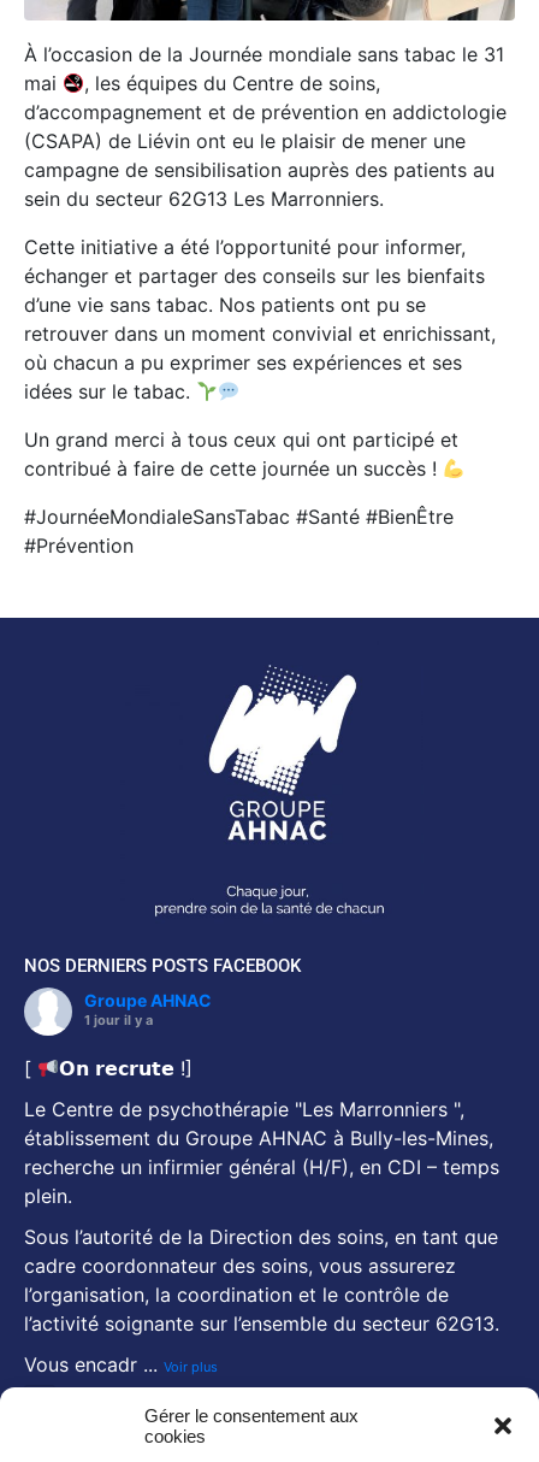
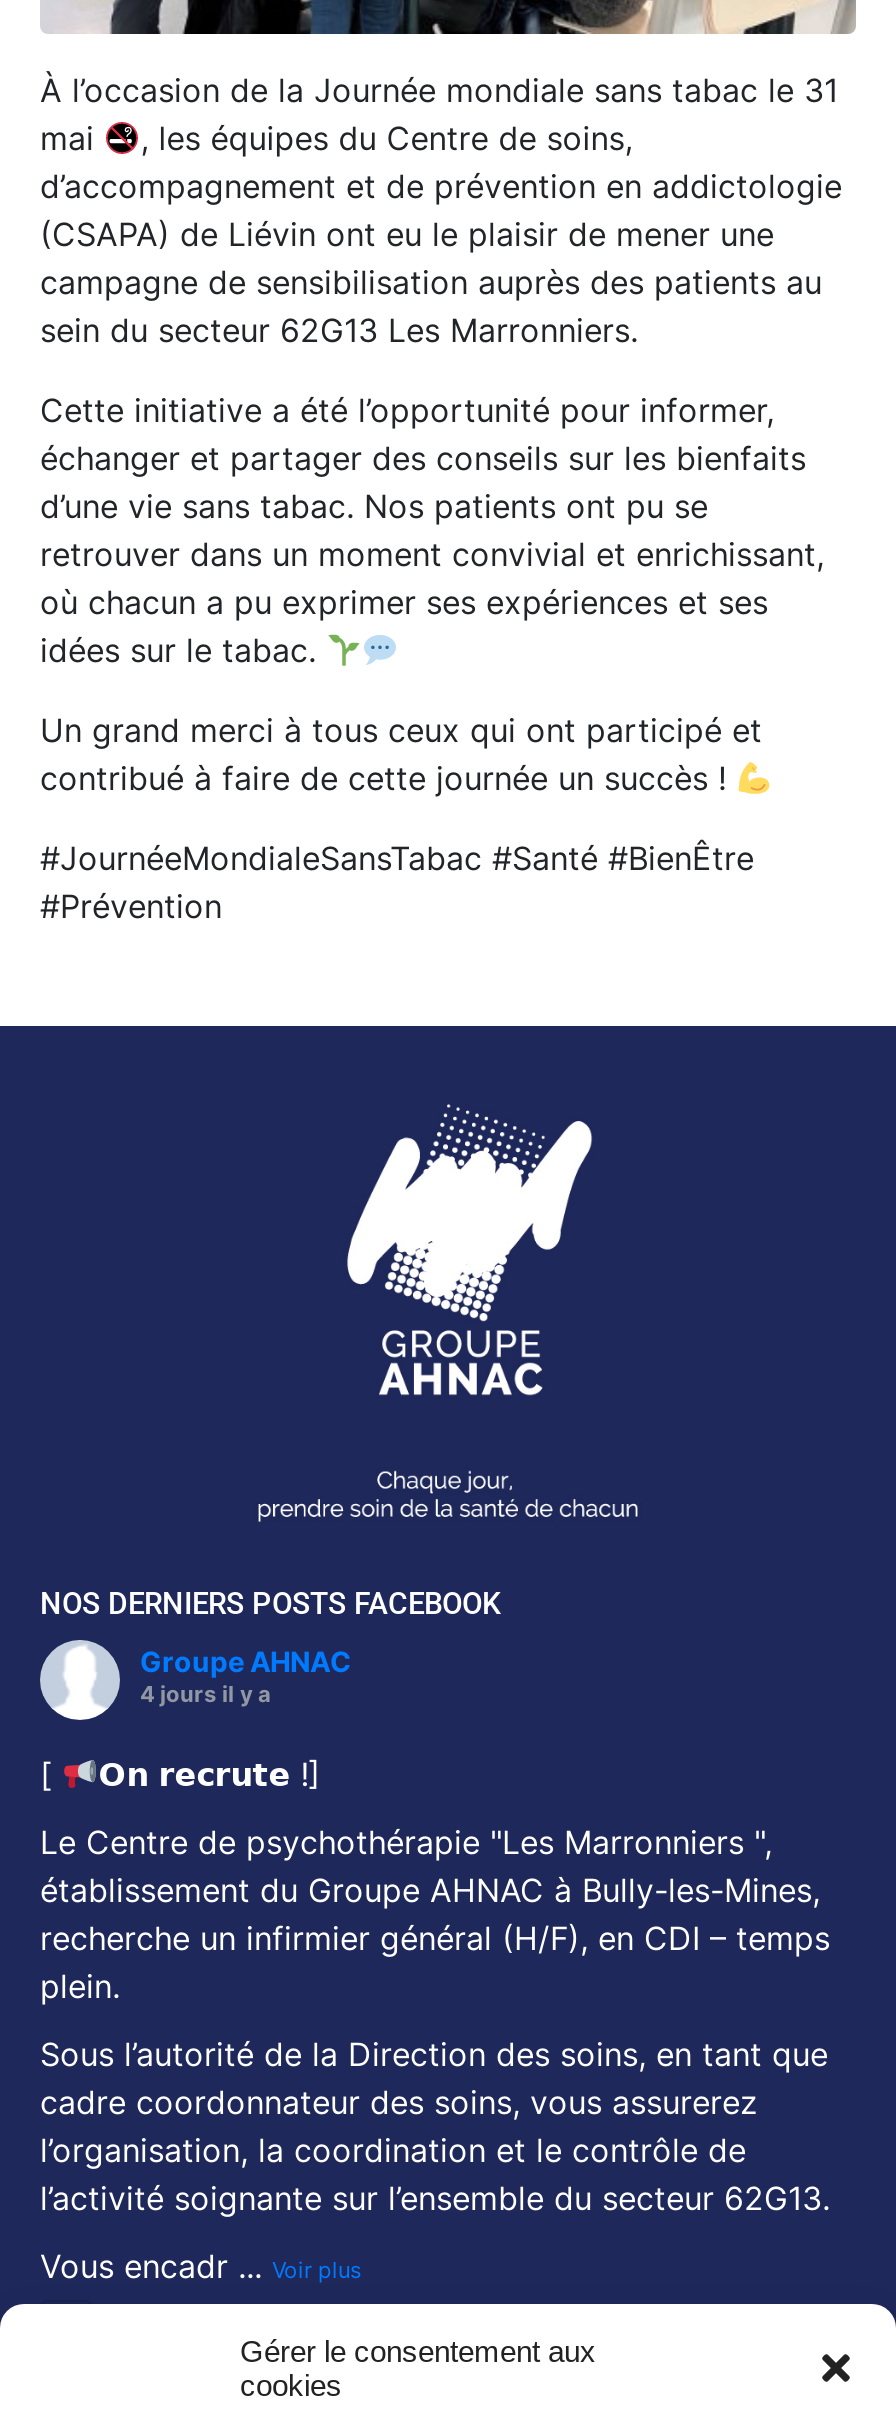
[84,1012,153,1029] 1 jour il y a -> [140,1680,270,1708] 4 jours il y a

